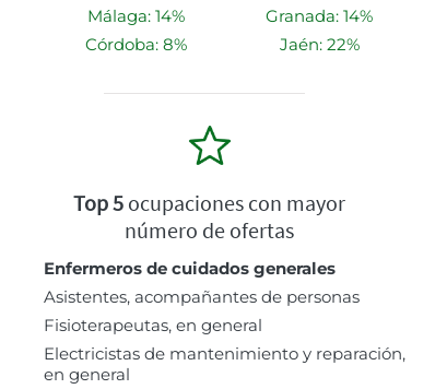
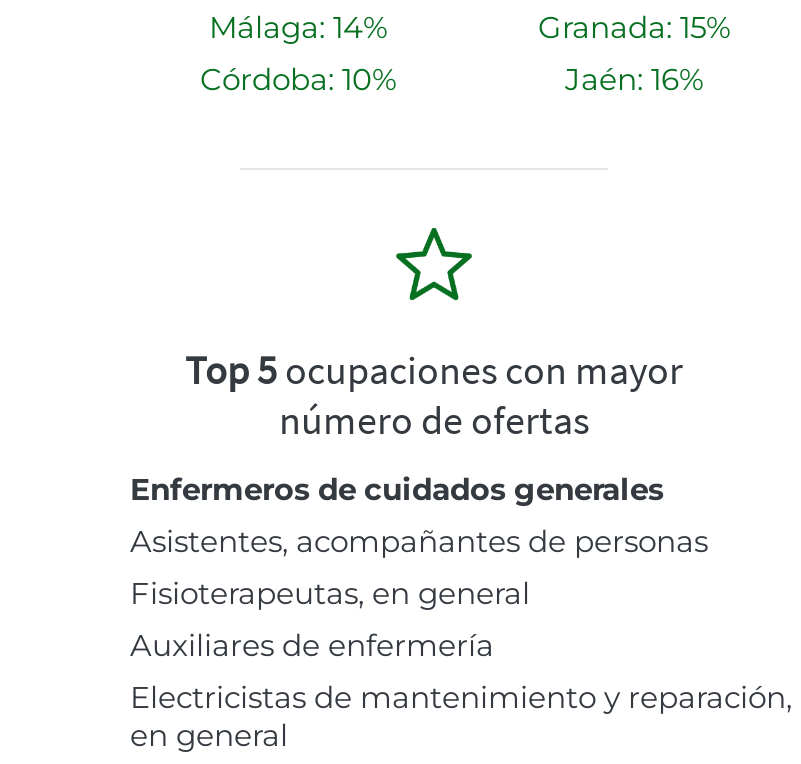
[266,5,373,26] Granada: 14% -> [538,9,730,47] Granada: 15%
[85,33,186,54] Córdoba: 8% -> [200,61,396,99] Córdoba: 10%
[279,33,359,54] Jaén: 22% -> [565,61,703,99] Jaén: 16%
none -> [130,627,494,665] Auxiliares de enfermería

